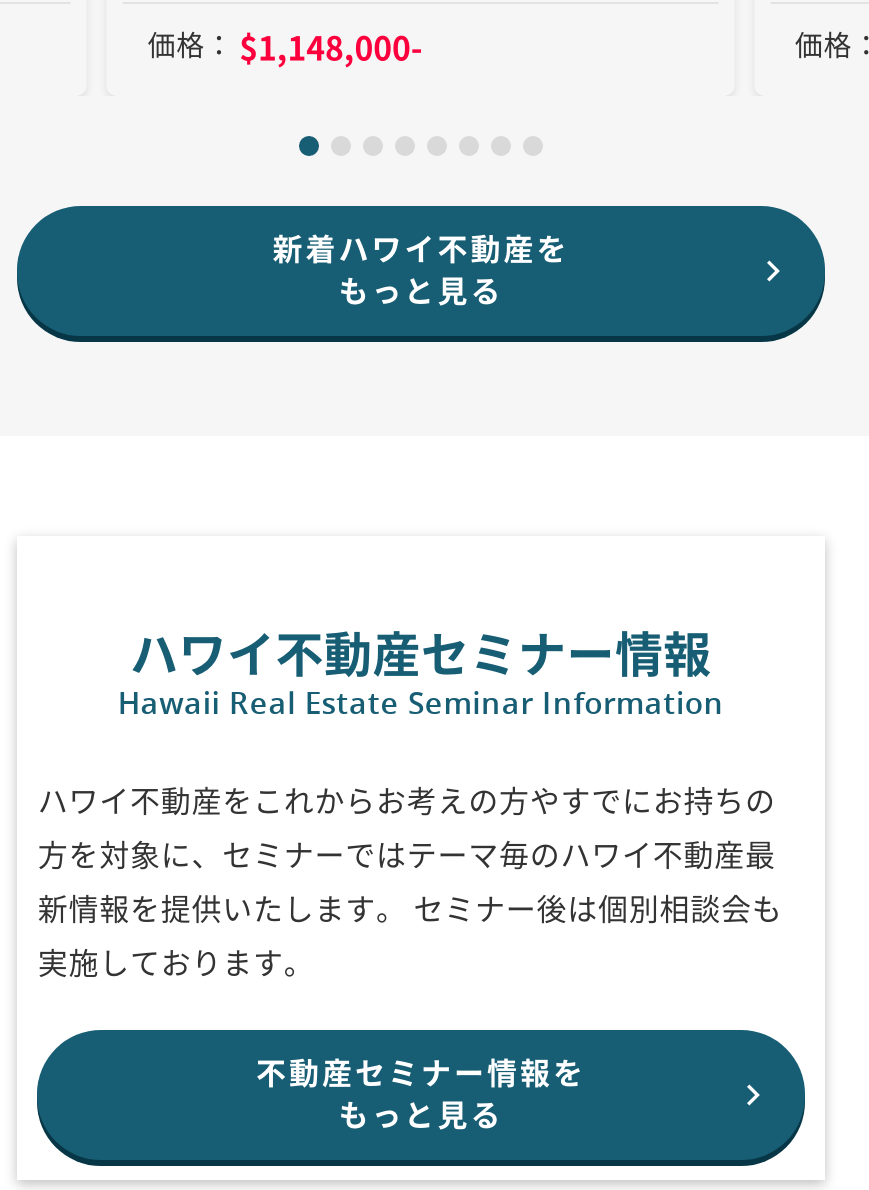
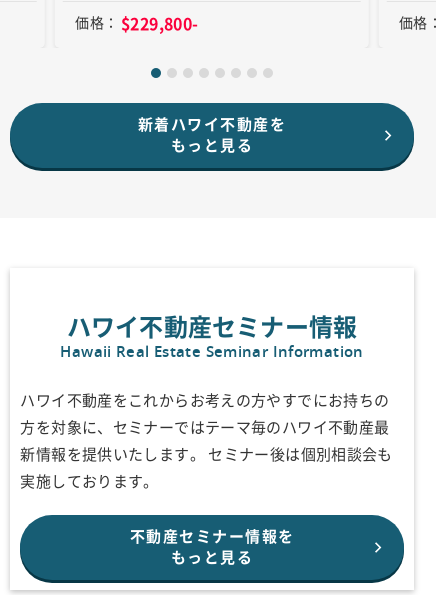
[147,31,423,63] 価格 $1,148,000- -> [75,16,198,32] 価格 $229,800-

